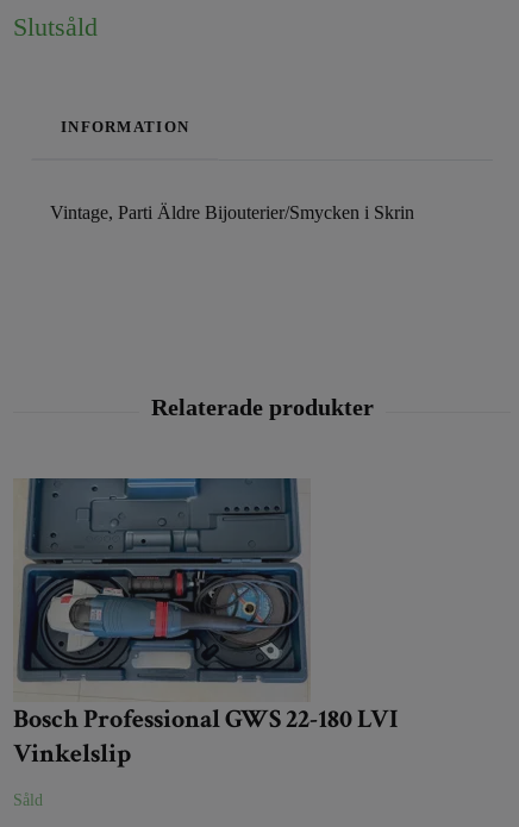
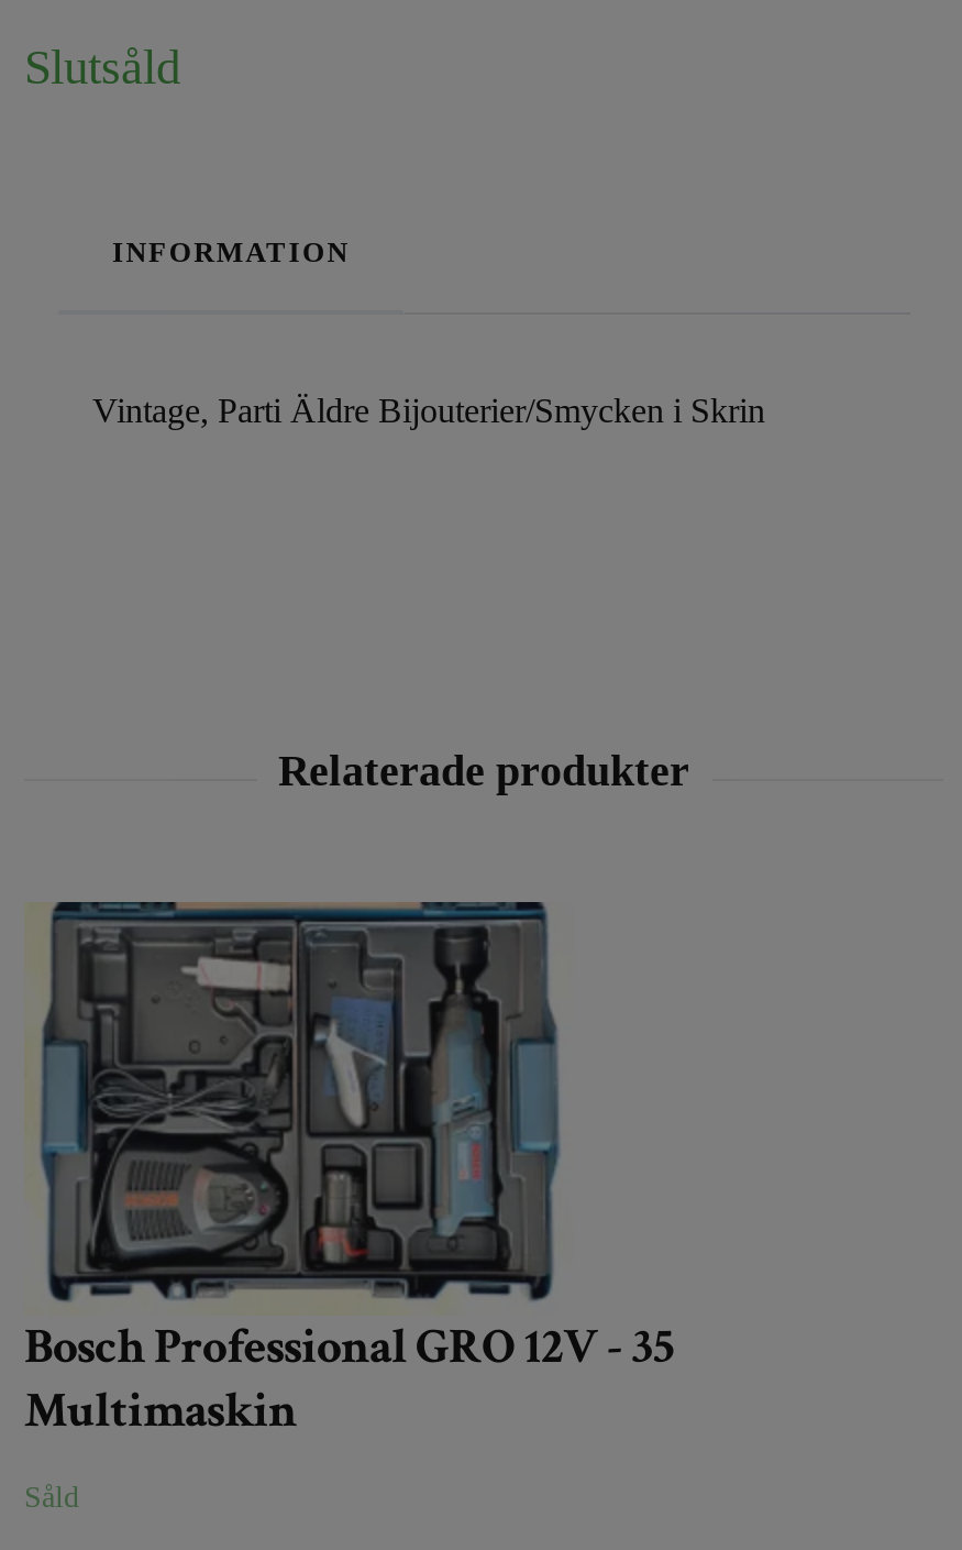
[13,477,398,772] [image] | Bosch Professional GWS 22-180 LVI | Vinkelslip -> [24,900,675,1444] [image] | Bosch Professional GRO 12V - 35 | Multimaskin

